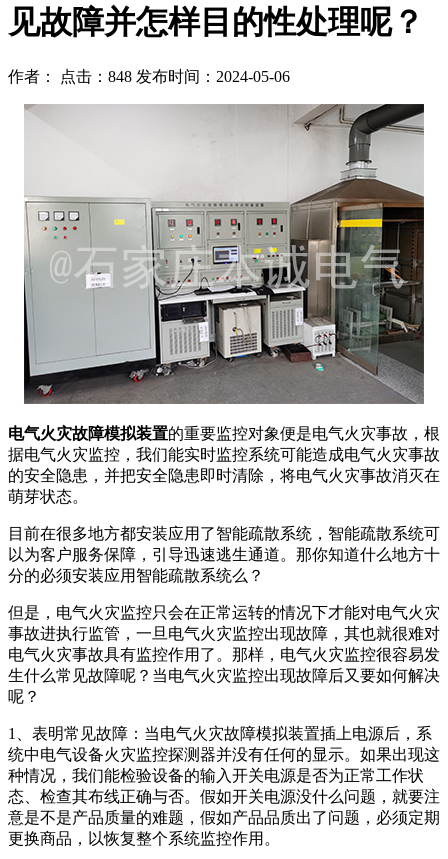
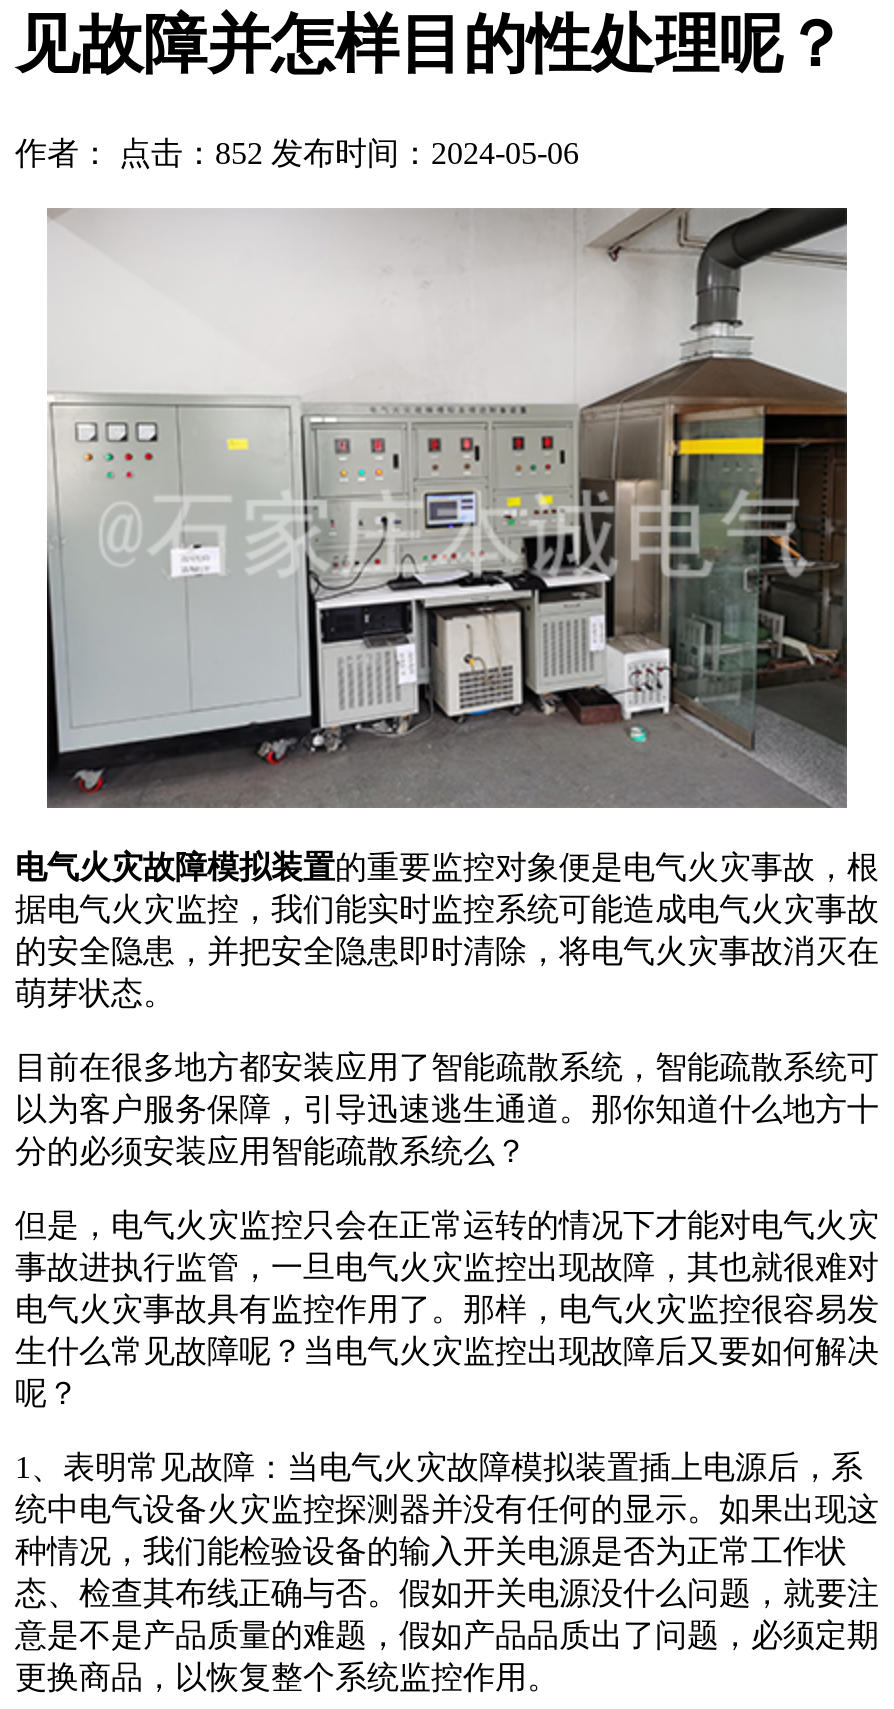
[8,68,290,85] 作者： 点击：848 发布时间：2024-05-06 -> [15,136,579,170] 作者： 点击：852 发布时间：2024-05-06

